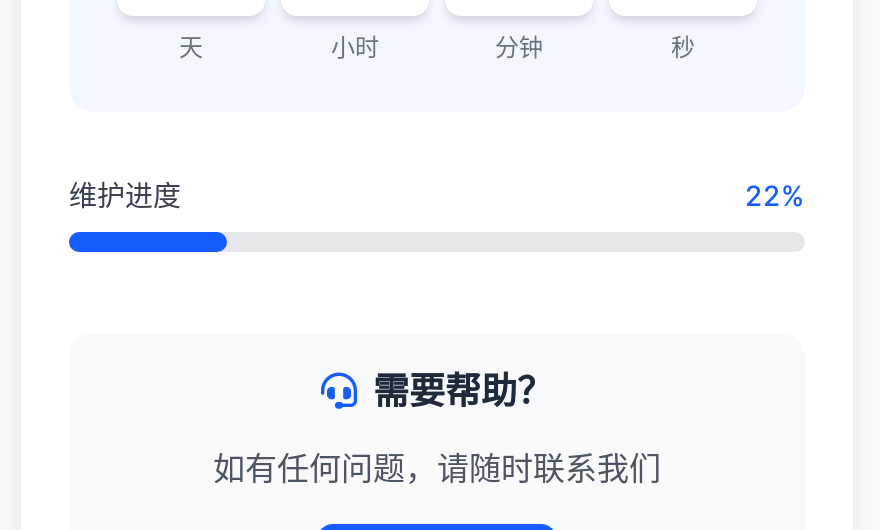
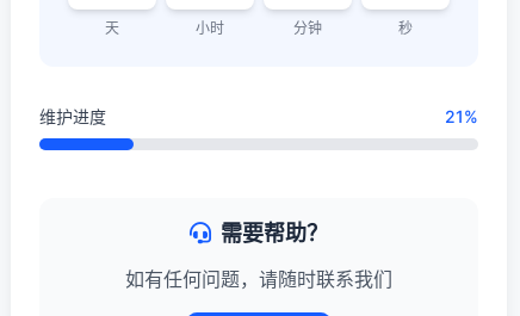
[745,178,805,212] 22% -> [445,106,478,126] 21%

